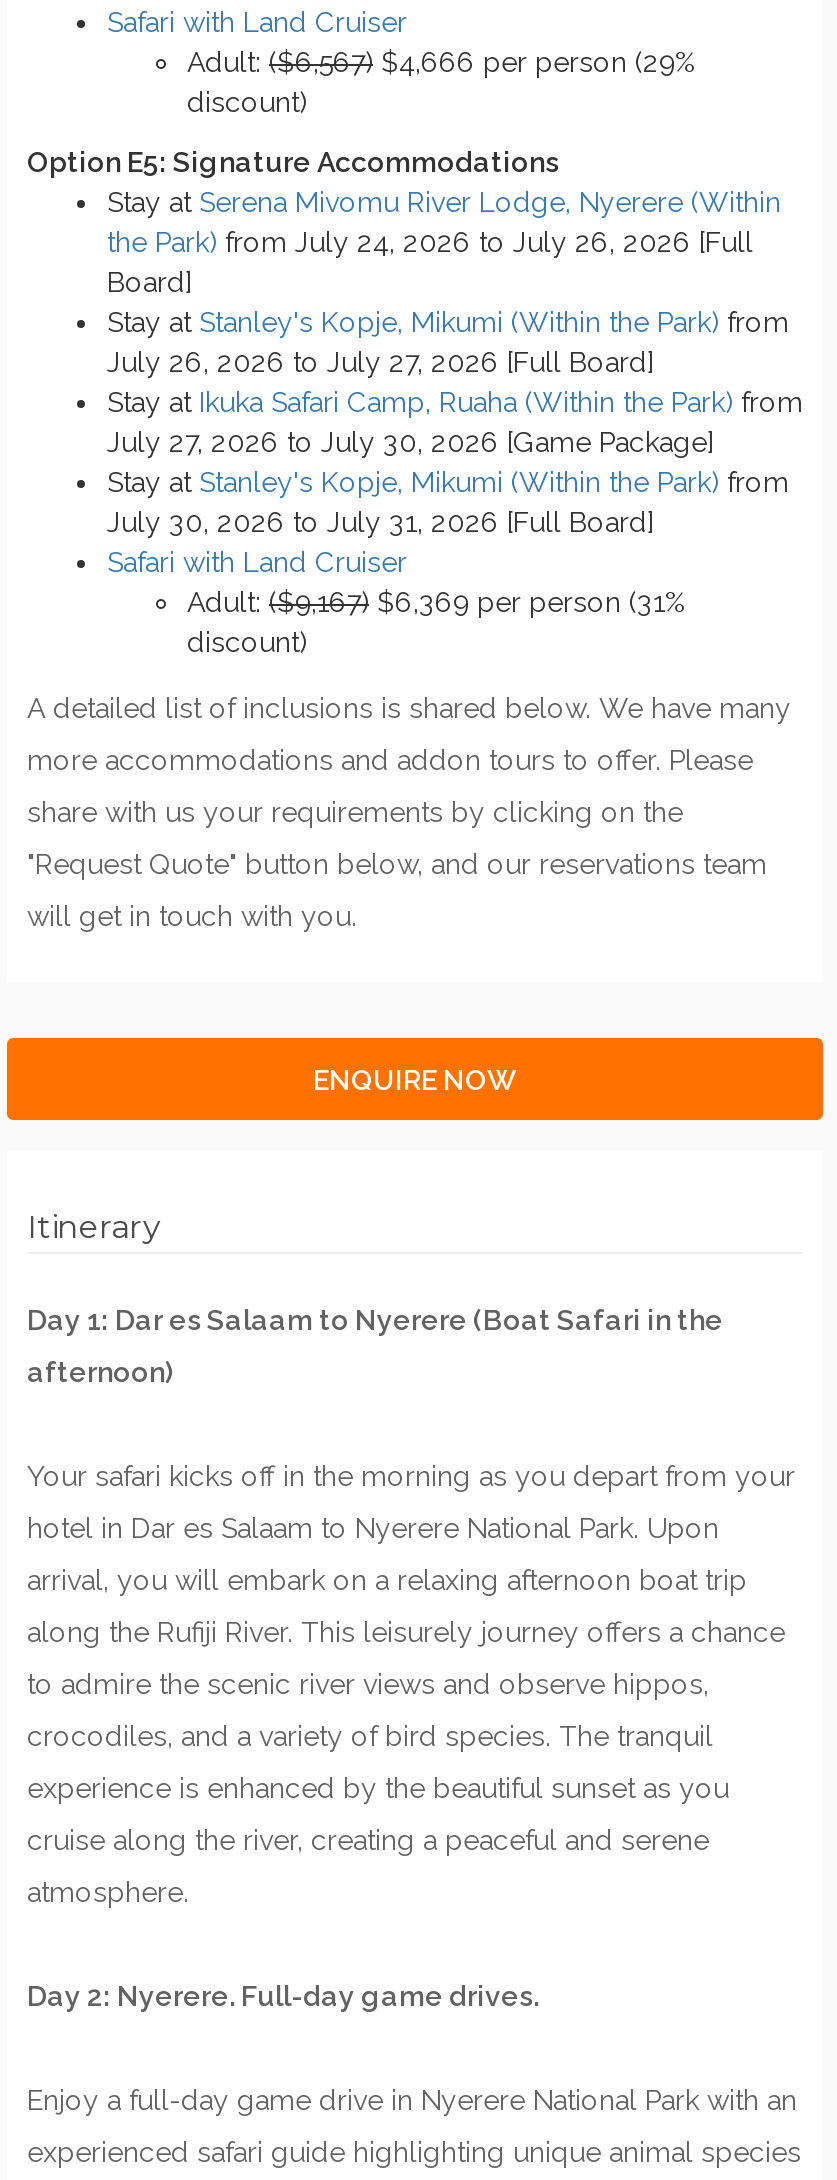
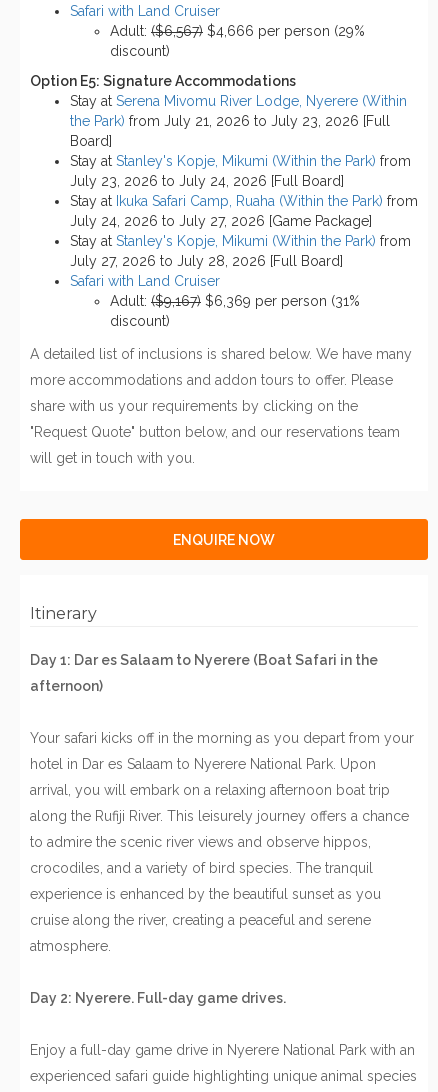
[107,226,753,258] the Park) from July 24, 2026 to July 26, 2026 [Full -> [70,113,390,129] the Park) from July 21, 2026 to July 23, 2026 [Full
[107,346,653,378] July 26, 2026 to July 27, 2026 [Full Board] -> [70,173,344,189] July 23, 2026 to July 24, 2026 [Full Board]
[107,426,713,458] July 27, 2026 to July 30, 2026 [Game Package] -> [70,213,372,229] July 24, 2026 to July 27, 2026 [Game Package]
[107,506,653,538] July 30, 2026 to July 31, 2026 [Full Board] -> [70,253,343,269] July 27, 2026 to July 28, 2026 [Full Board]

